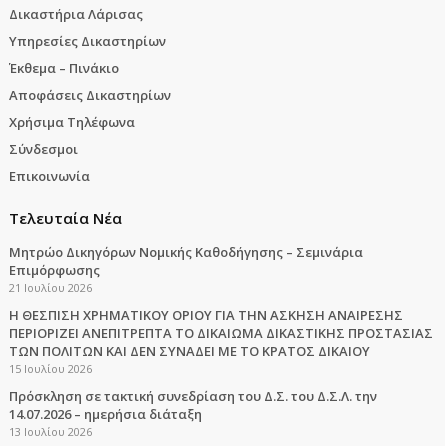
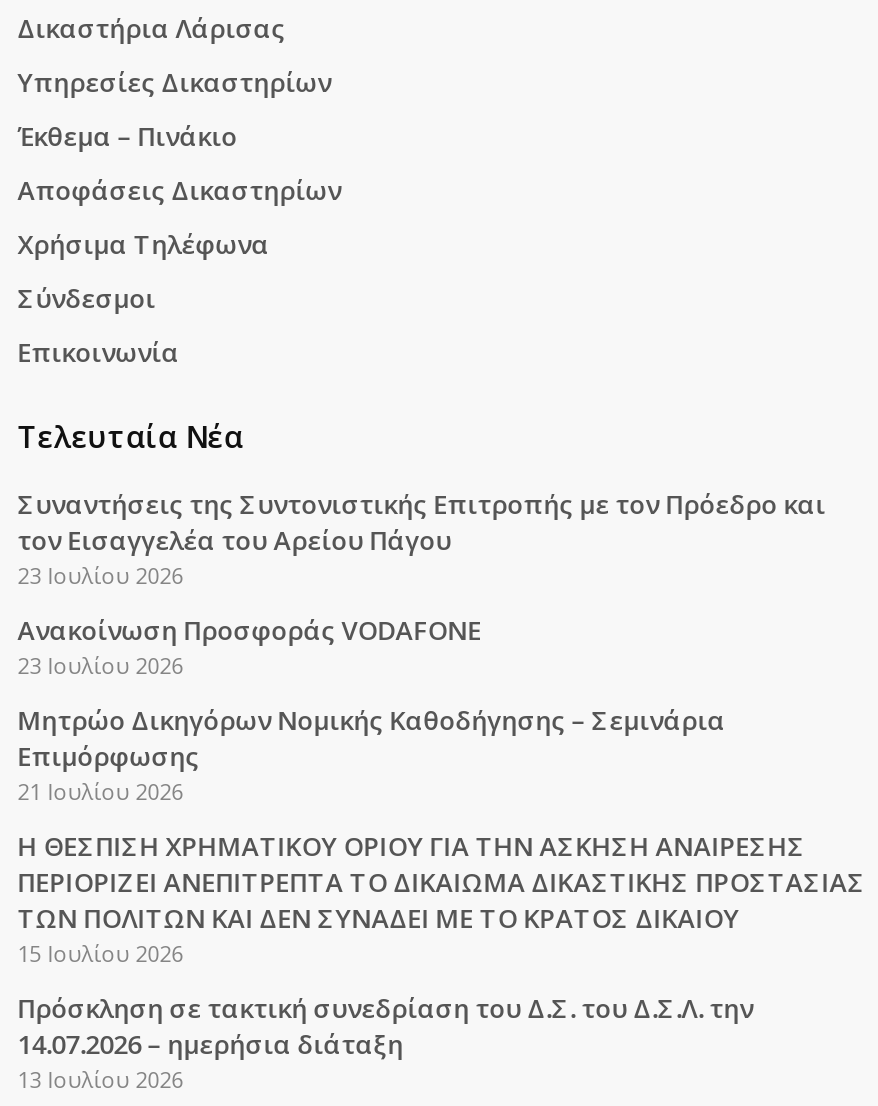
none -> [17,486,825,680] Συναντήσεις της Συντονιστικής Επιτροπής με τον Πρόεδρο και | τον Εισαγγελέα του Αρείου Πάγου | 23 Ιουλίου 2026 | Ανακοίνωση Προσφοράς VODAFONE | 23 Ιουλίου 2026

